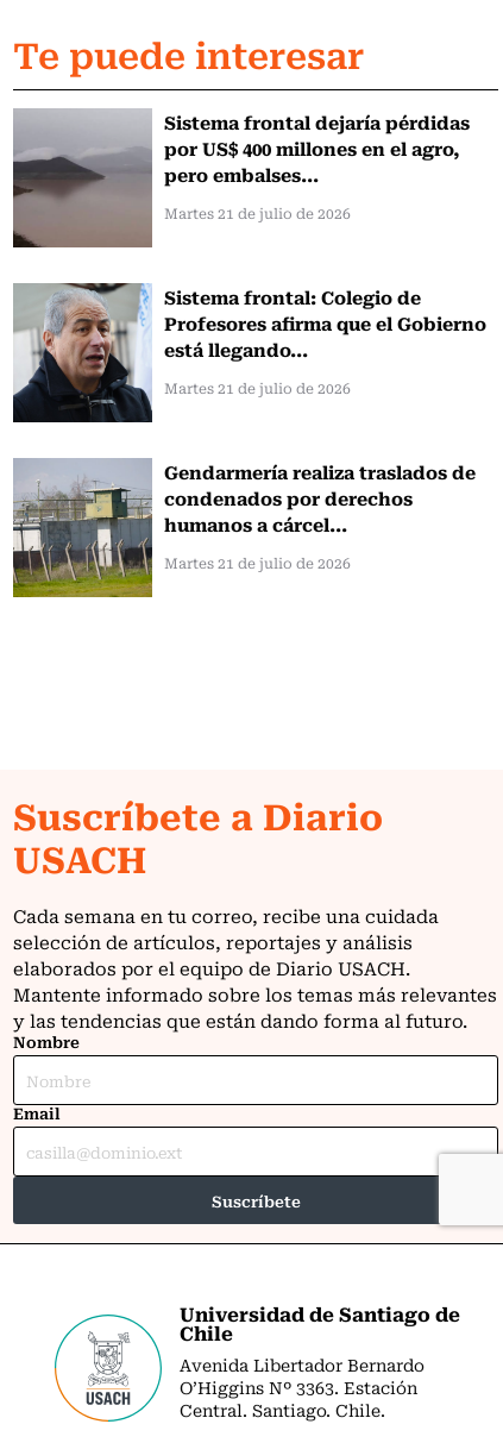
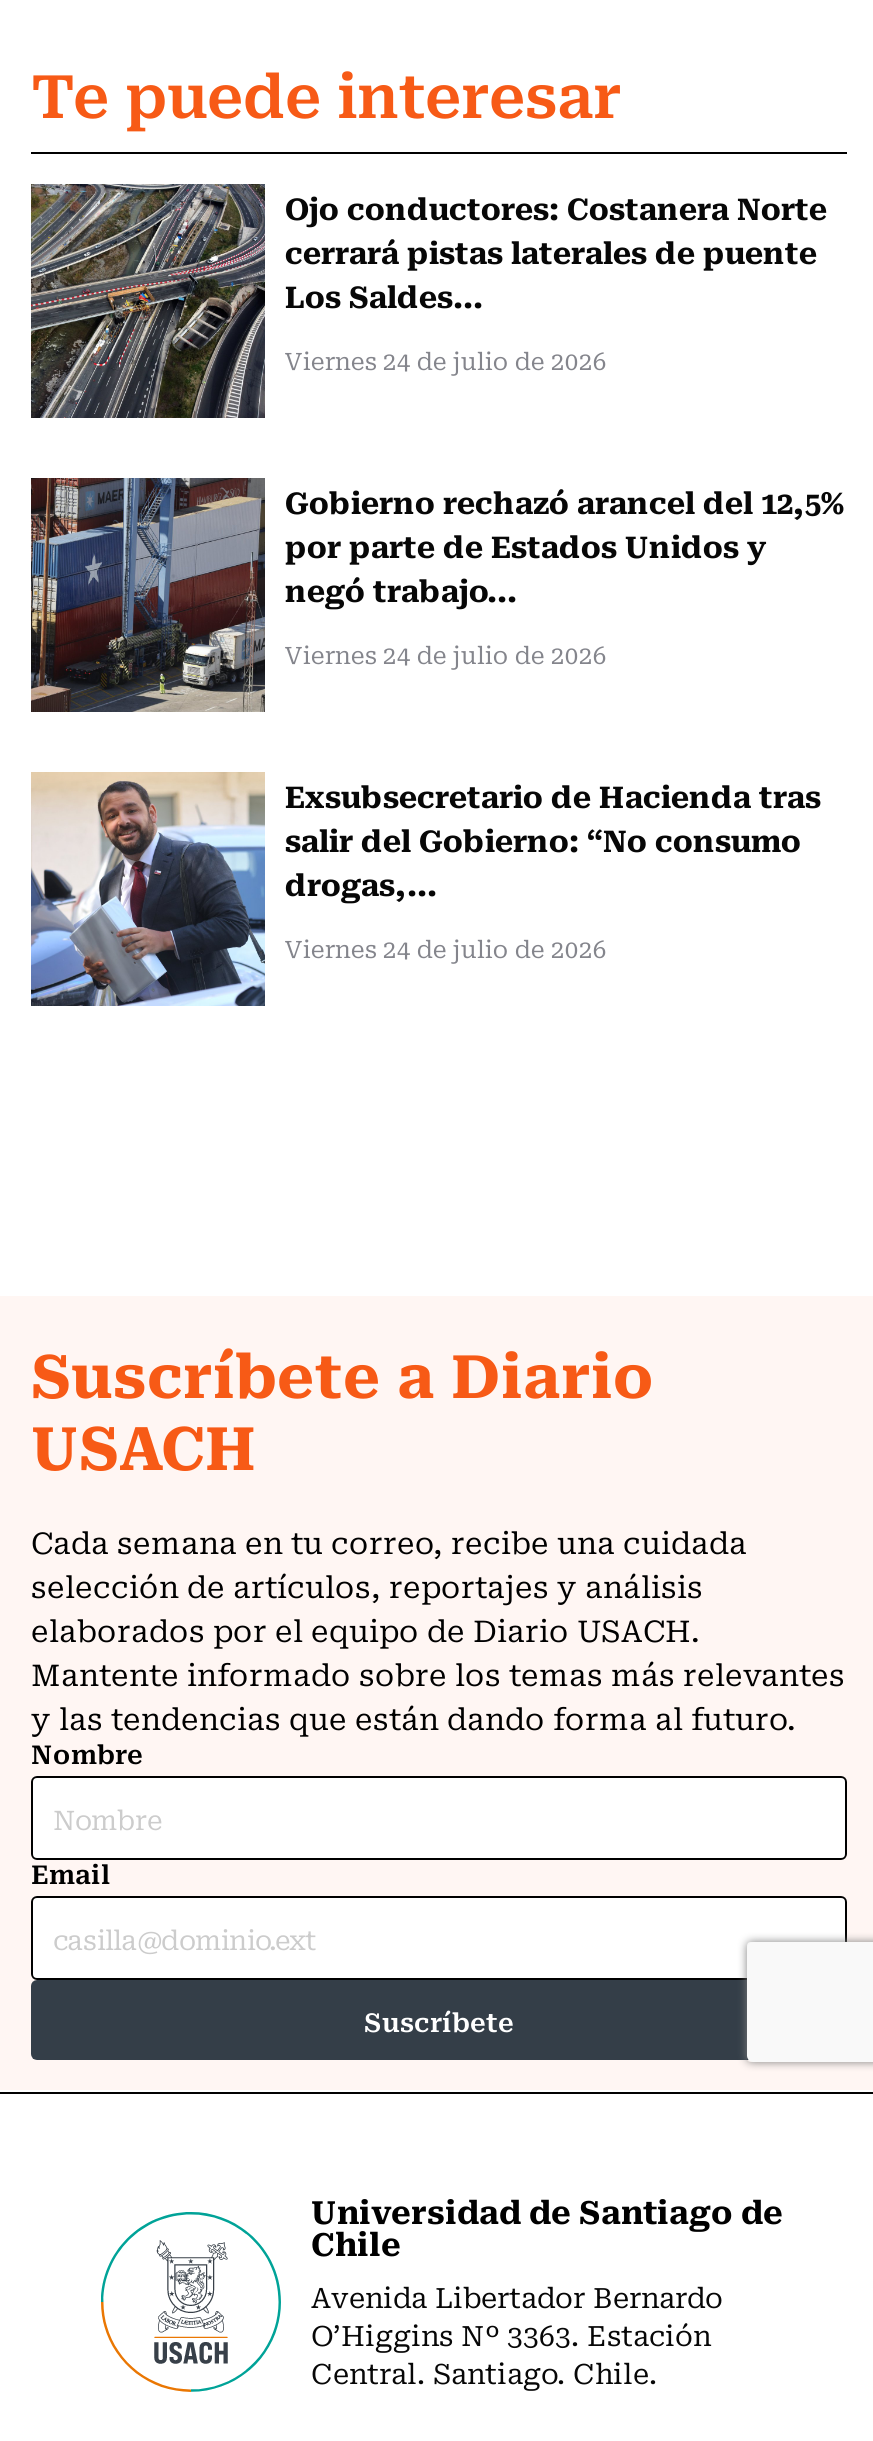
[13,107,470,249] [image] | Sistema frontal dejaría pérdidas | por US$ 400 millones en el agro, | pero embalses... -> [29,182,827,420] [image] | Ojo conductores: Costanera Norte | cerrará pistas laterales de puente | Los Saldes...
[164,202,351,224] Martes 21 de julio de 2026 -> [285,342,607,378] Viernes 24 de julio de 2026
[12,282,486,422] [image] | Sistema frontal: Colegio de | Profesores afirma que el Gobierno | está llegando... -> [29,476,845,712] [image] | Gobierno rechazó arancel del 12,5% | por parte de Estados Unidos y | negó trabajo...
[164,377,351,398] Martes 21 de julio de 2026 -> [285,636,607,672] Viernes 24 de julio de 2026
[12,457,476,598] [image] | Gendarmería realiza traslados de | condenados por derechos | humanos a cárcel... -> [29,770,821,1008] [image] | Exsubsecretario de Hacienda tras | salir del Gobierno: “No consumo | drogas,...
[164,552,351,573] Martes 21 de julio de 2026 -> [285,930,607,966] Viernes 24 de julio de 2026

